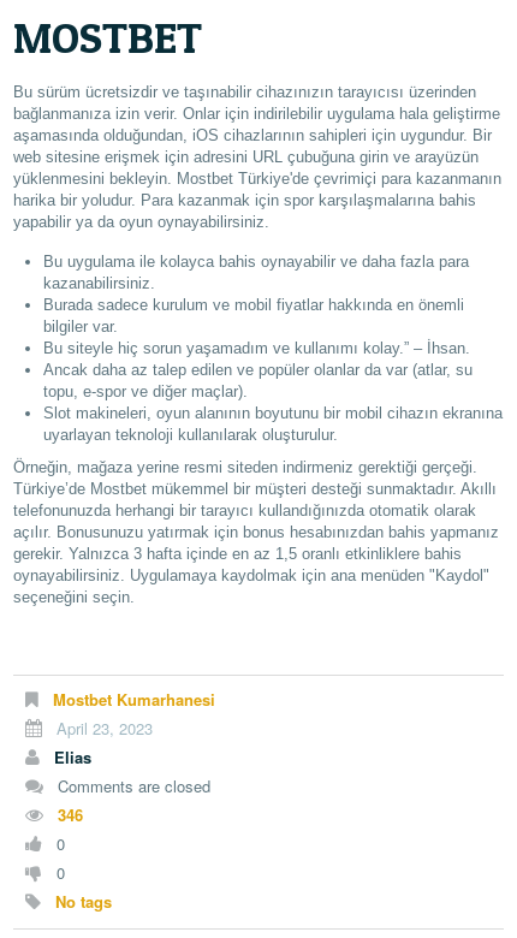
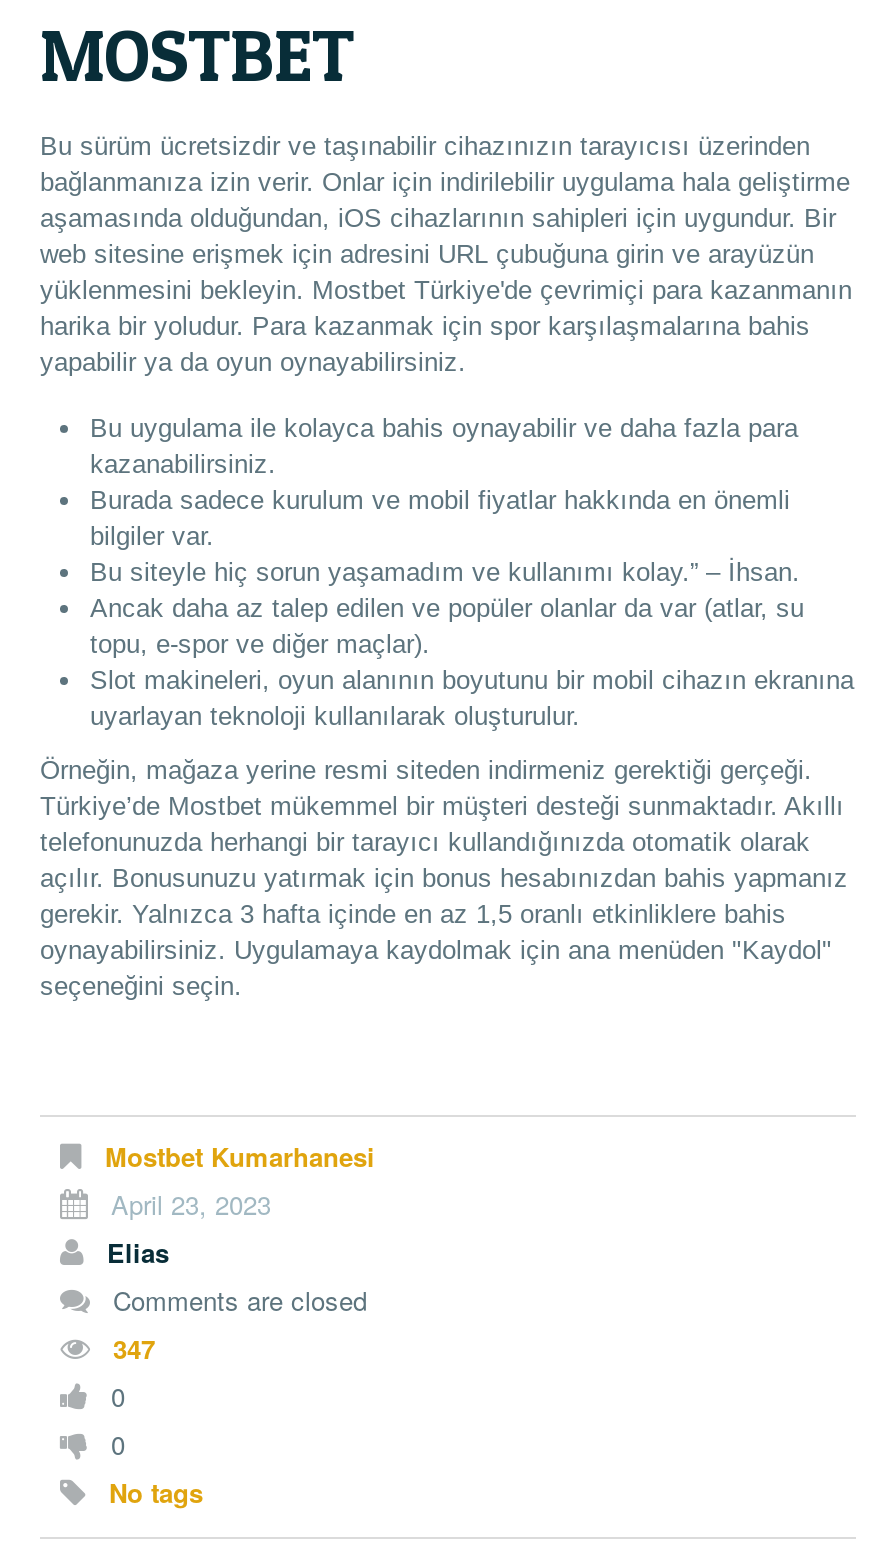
[52,803,82,826] 346 -> [105,1329,155,1367] 347

